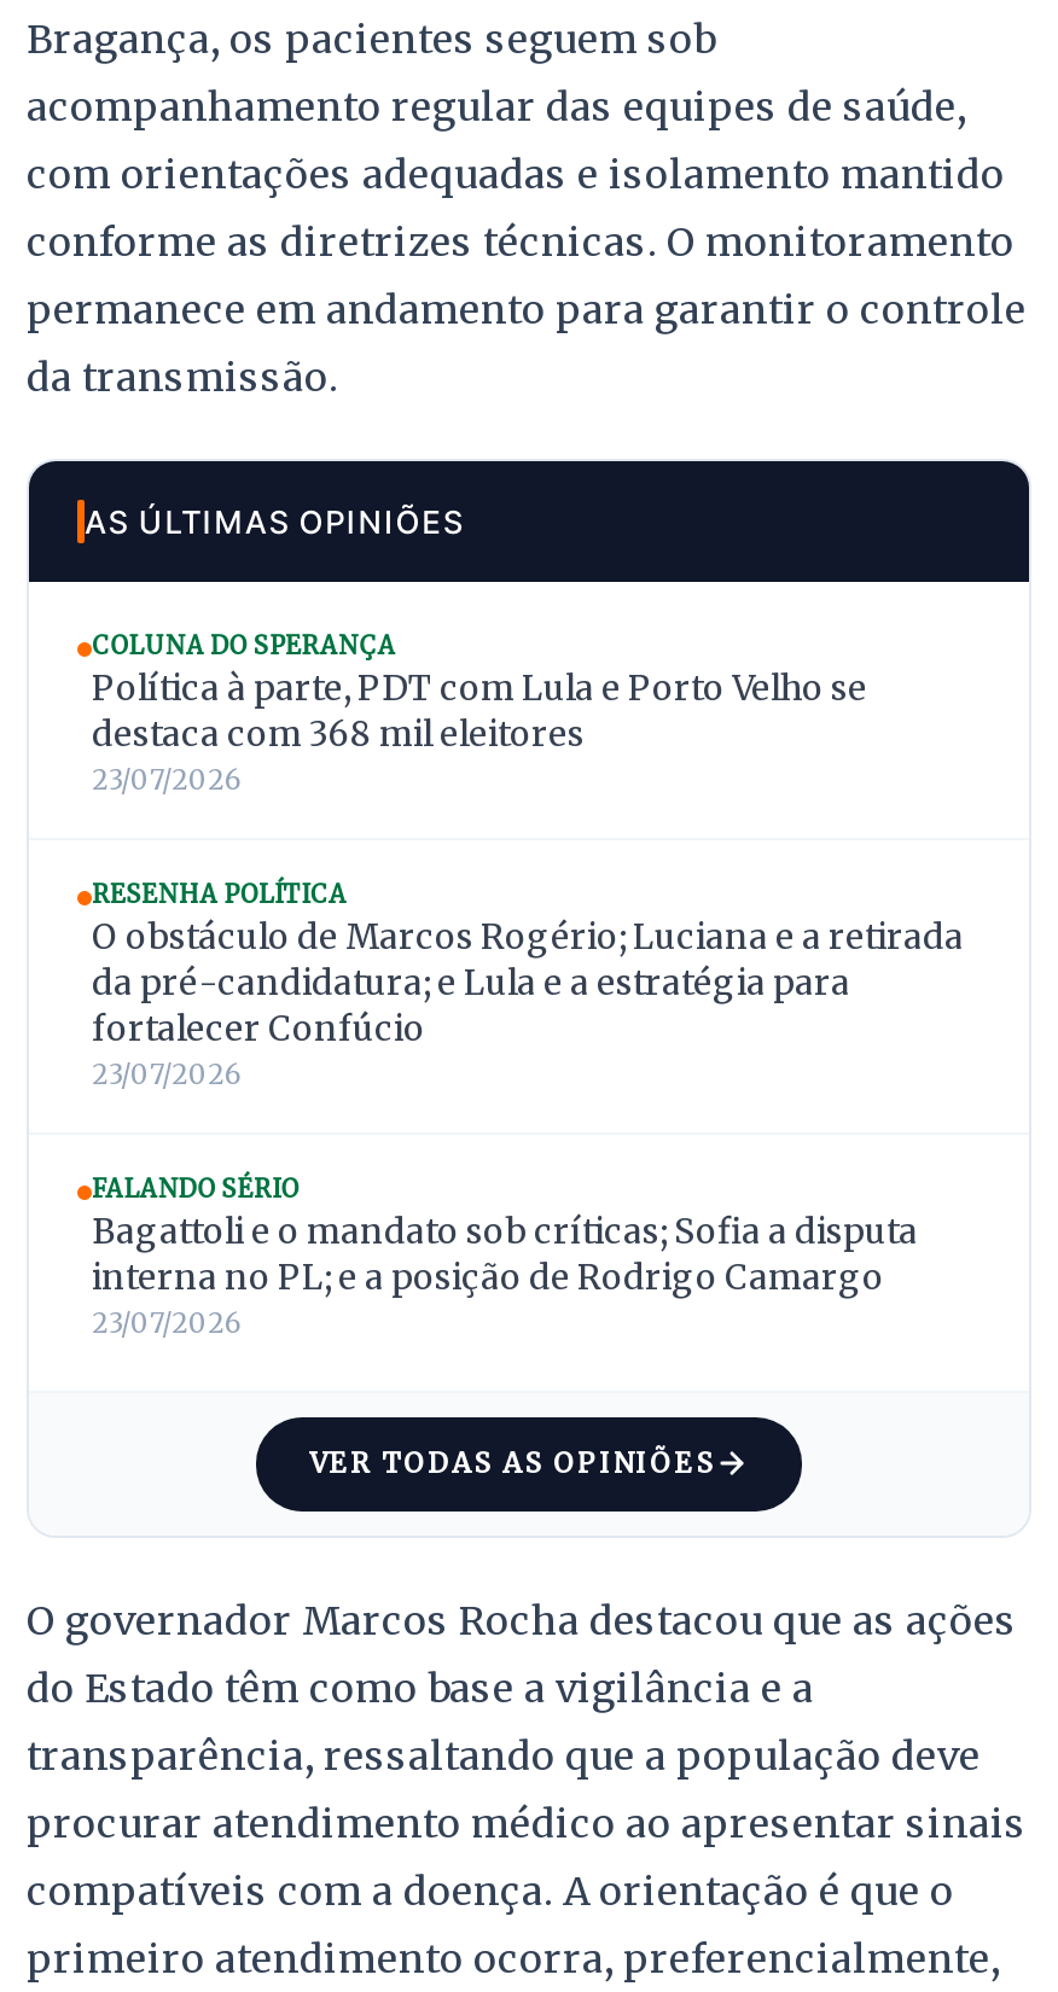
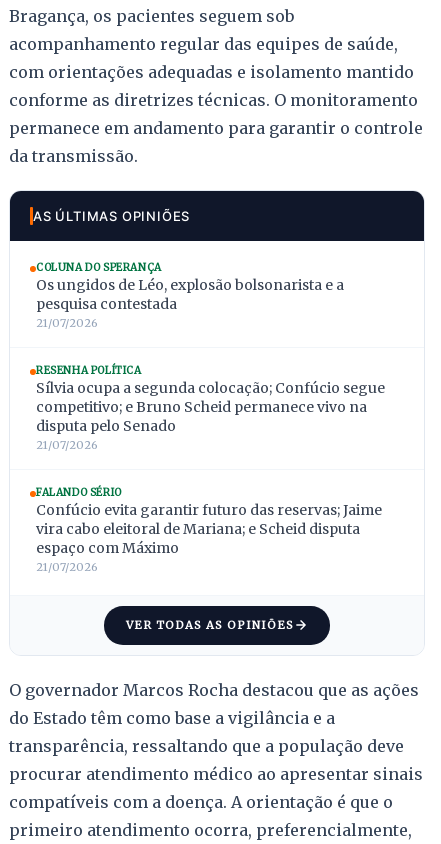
[92,666,867,796] Política à parte, PDT com Lula e Porto Velho se | destaca com 368 mil eleitores | 23/07/2026 -> [36,276,344,330] Os ungidos de Léo, explosão bolsonarista e a | pesquisa contestada | 21/07/2026
[92,914,964,1091] O obstáculo de Marcos Rogério; Luciana e a retirada | da pré-candidatura; e Lula e a estratégia para | fortalecer Confúcio | 23/07/2026 -> [36,379,385,452] Sílvia ocupa a segunda colocação; Confúcio segue | competitivo; e Bruno Scheid permanece vivo na | disputa pelo Senado | 21/07/2026
[92,1209,918,1339] Bagattoli e o mandato sob críticas; Sofia a disputa | interna no PL; e a posição de Rodrigo Camargo | 23/07/2026 -> [36,501,382,574] Confúcio evita garantir futuro das reservas; Jaime | vira cabo eleitoral de Mariana; e Scheid disputa | espaço com Máximo | 21/07/2026

